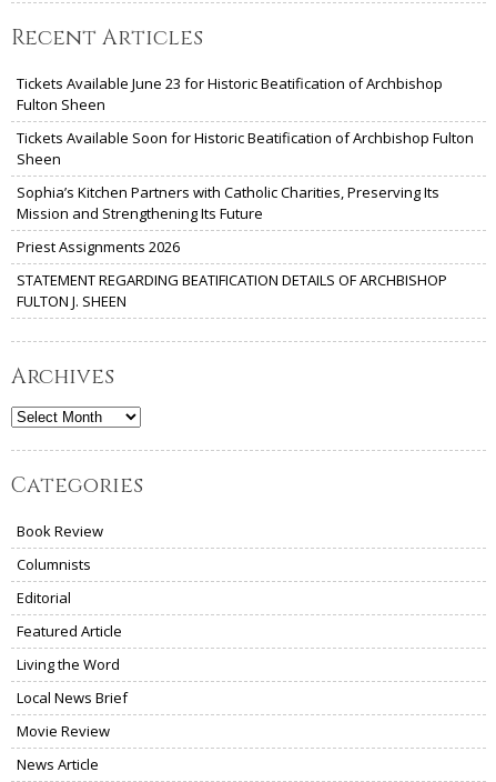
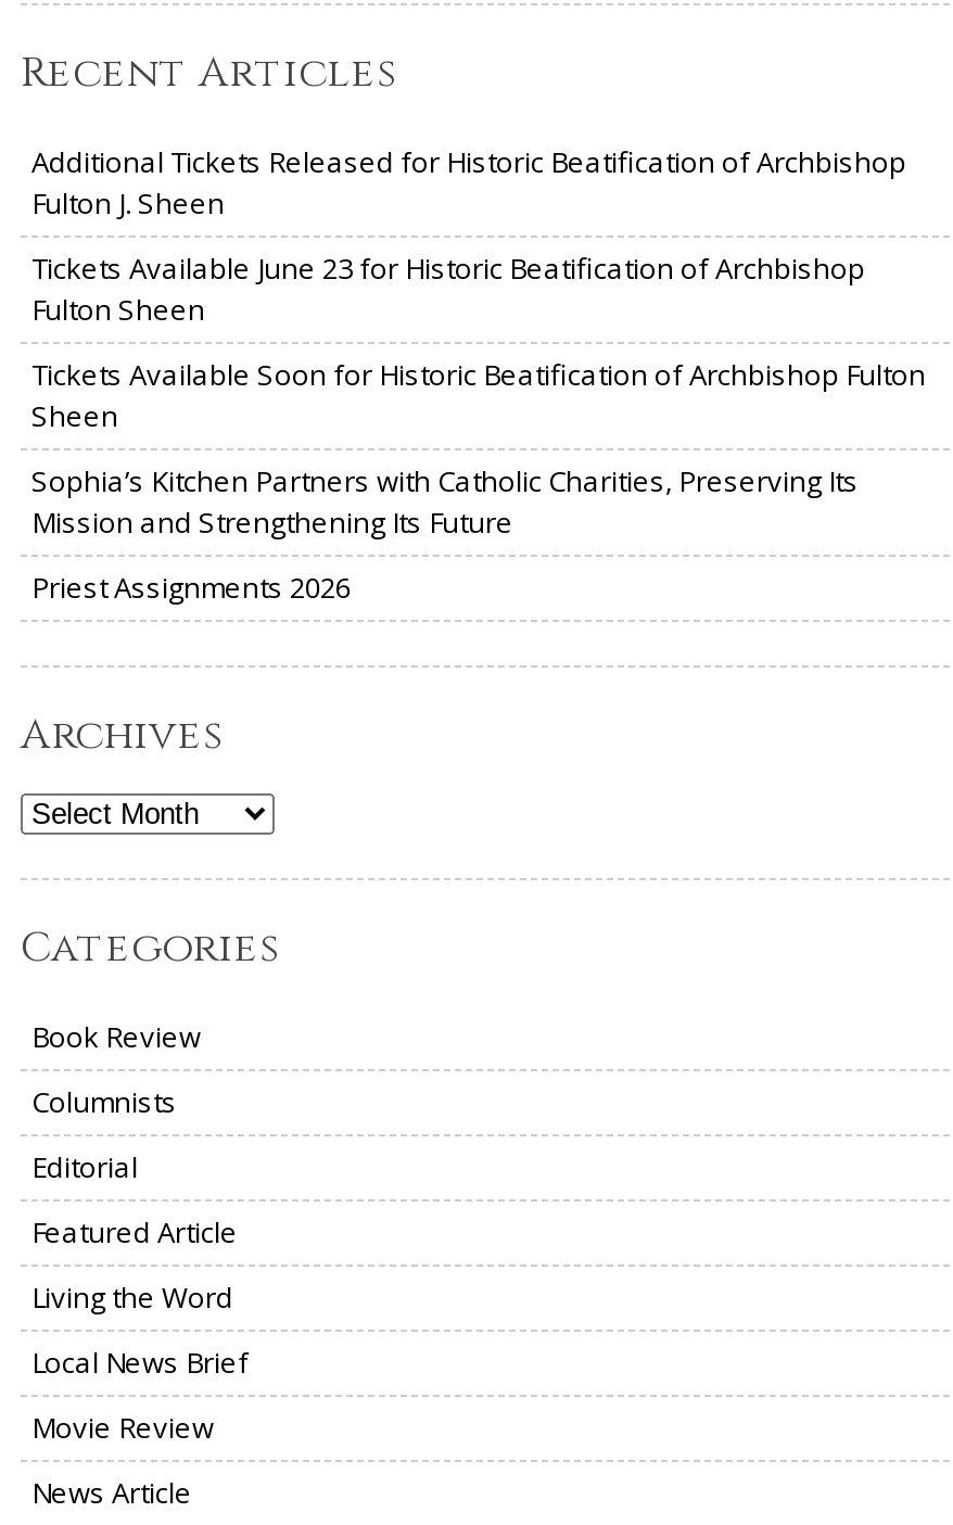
none -> [31,141,906,221] Additional Tickets Released for Historic Beatification of Archbishop | Fulton J. Sheen
moved [17,74,474,257] -> [31,247,926,605]: Tickets Available June 23 for Historic Beatification of Archbishop | Fulton Sheen | Tickets Available Soon for Historic Beatification of Archbishop Fulton | Sheen | Sophia’s Kitchen Partners with Catholic Charities, Preserving Its | Mission and Strengthening Its Future | Priest Assignments 2026
[17,270,447,311] STATEMENT REGARDING BEATIFICATION DETAILS OF ARCHBISHOP | FULTON J. SHEEN -> none

